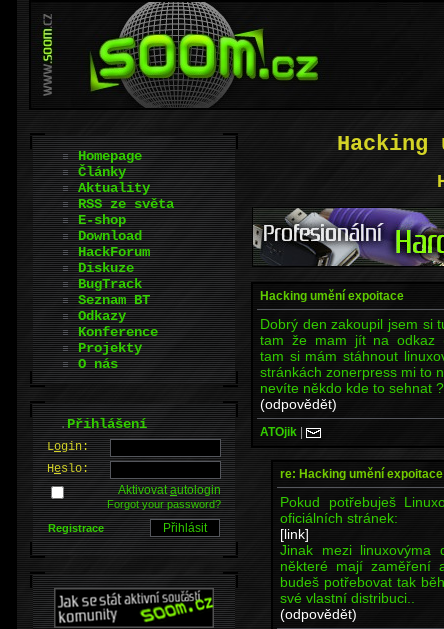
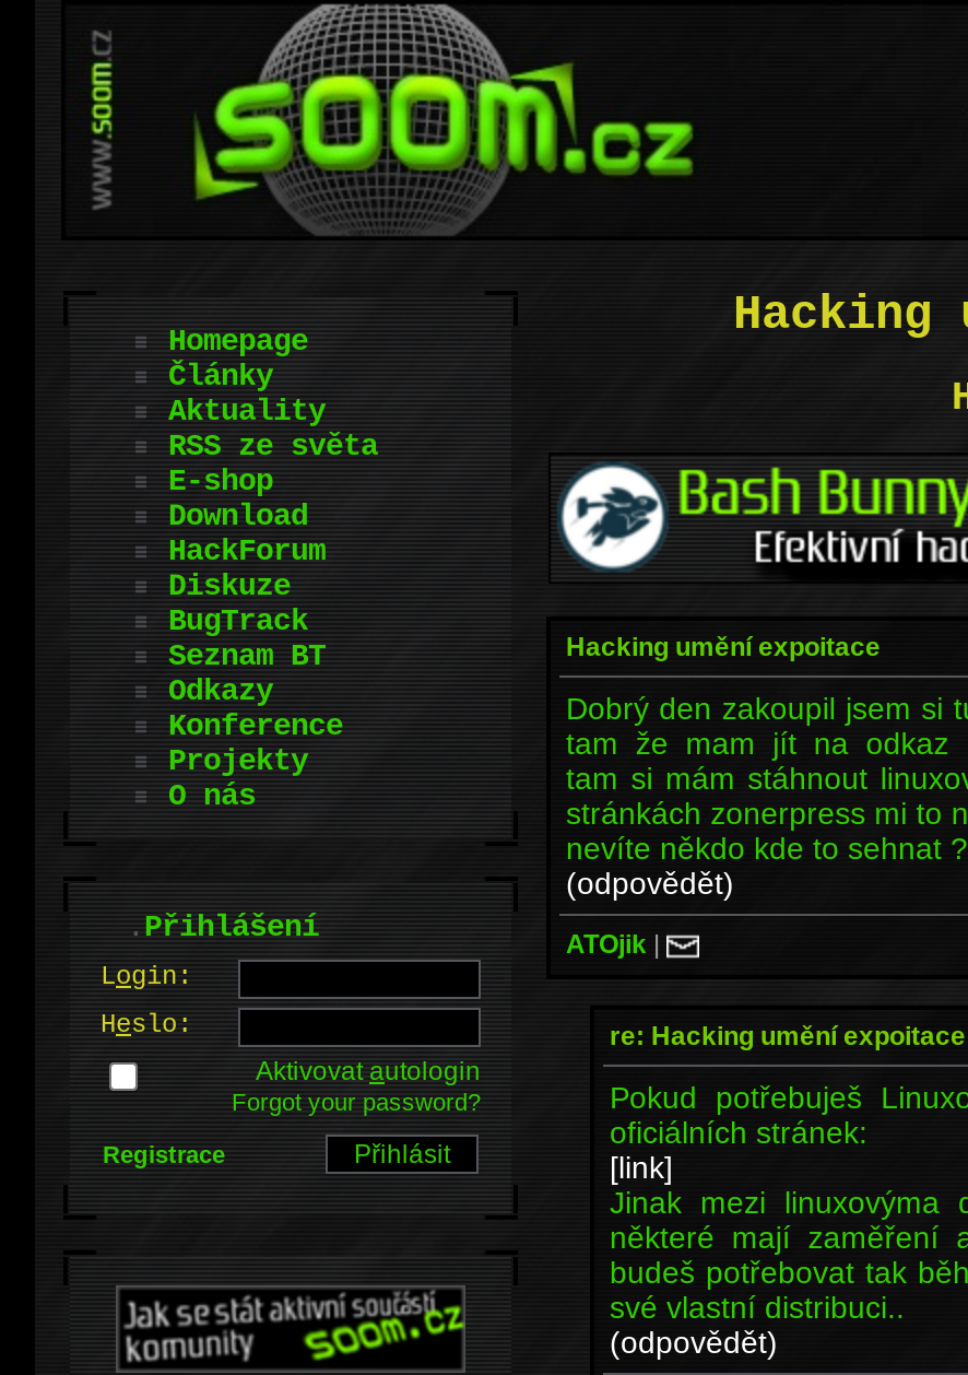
[252,207,441,267] [image] -> [551,455,961,581] [image]

